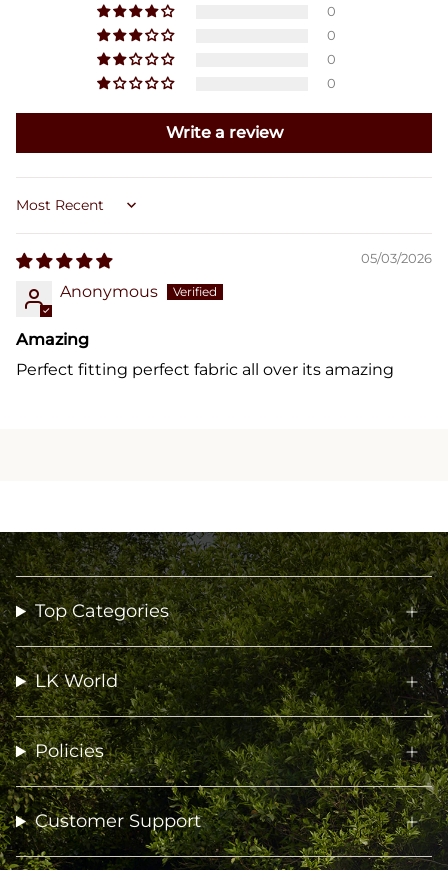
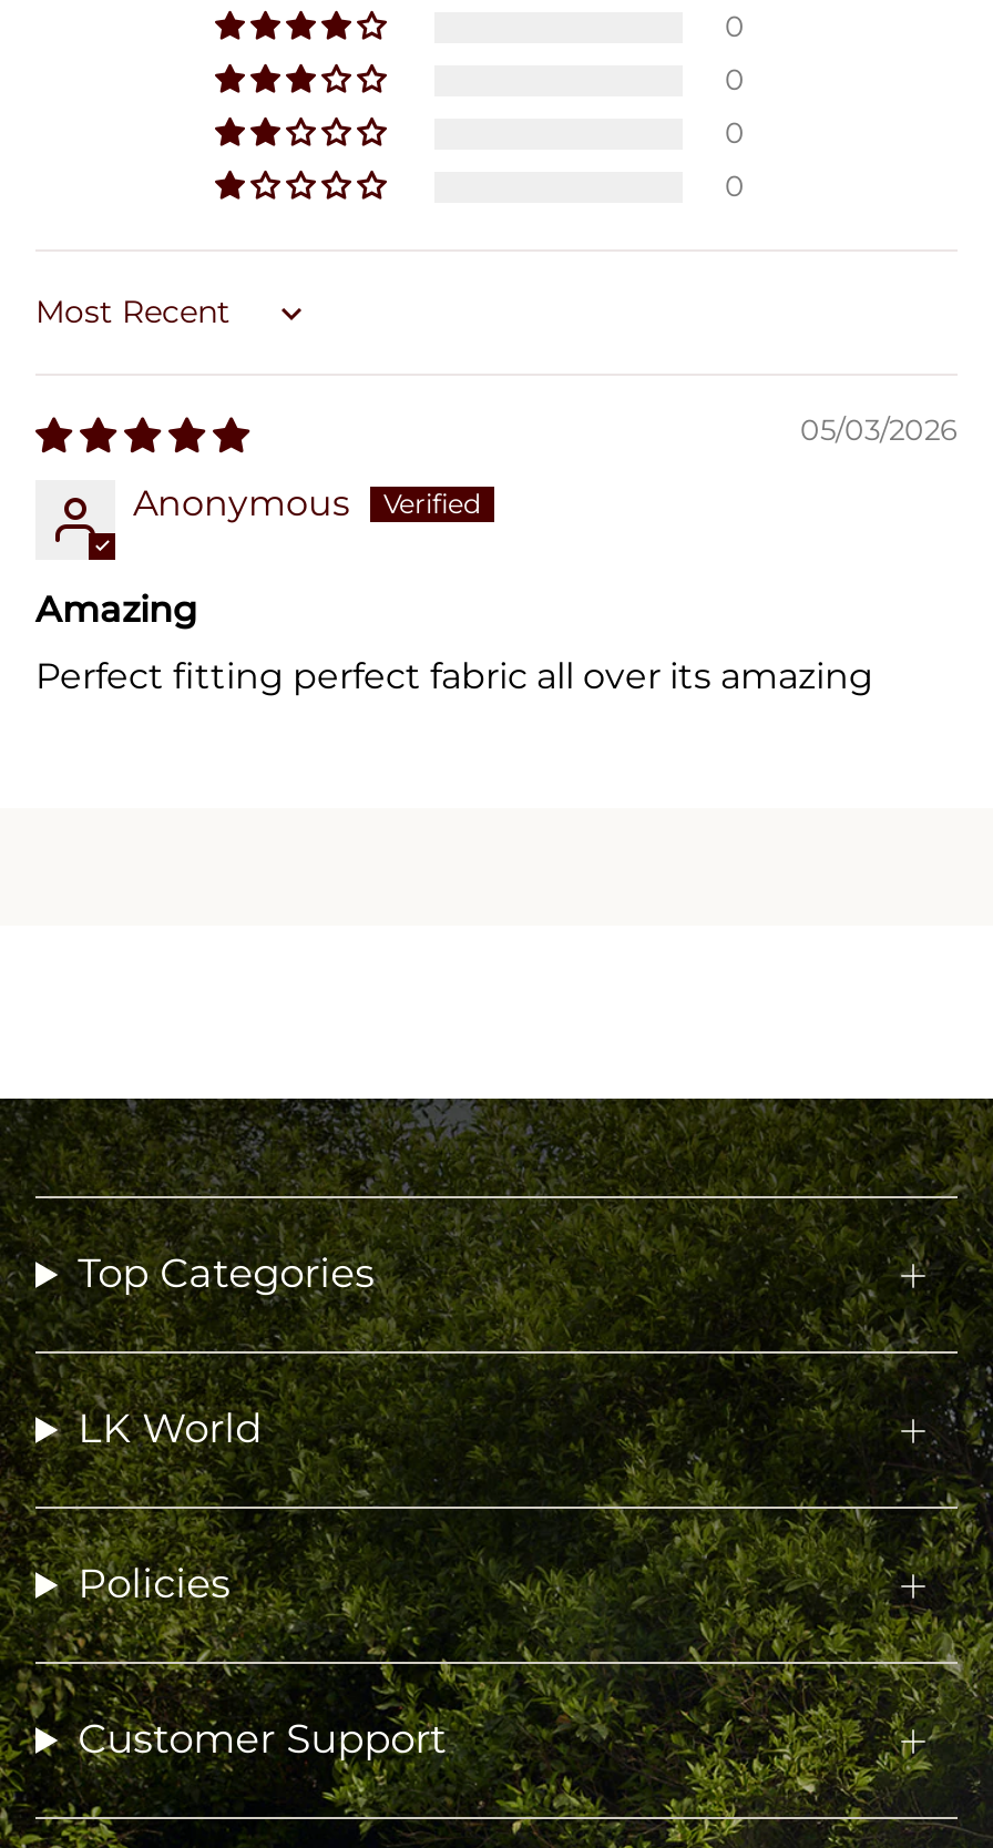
[165,123,282,142] Write a review -> none
moved [16,251,432,379] -> [35,414,958,698]: 05/03/2026 | Anonymous | Amazing | Perfect fitting perfect fabric all over its amazing

